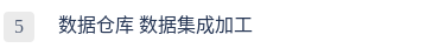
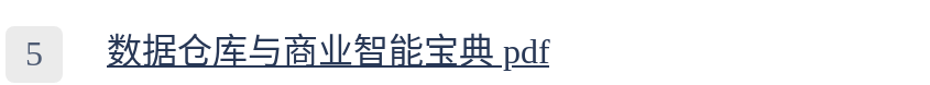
[58,15,253,35] 数据仓库 数据集成加工 -> [107,33,549,70] 数据仓库与商业智能宝典 pdf

